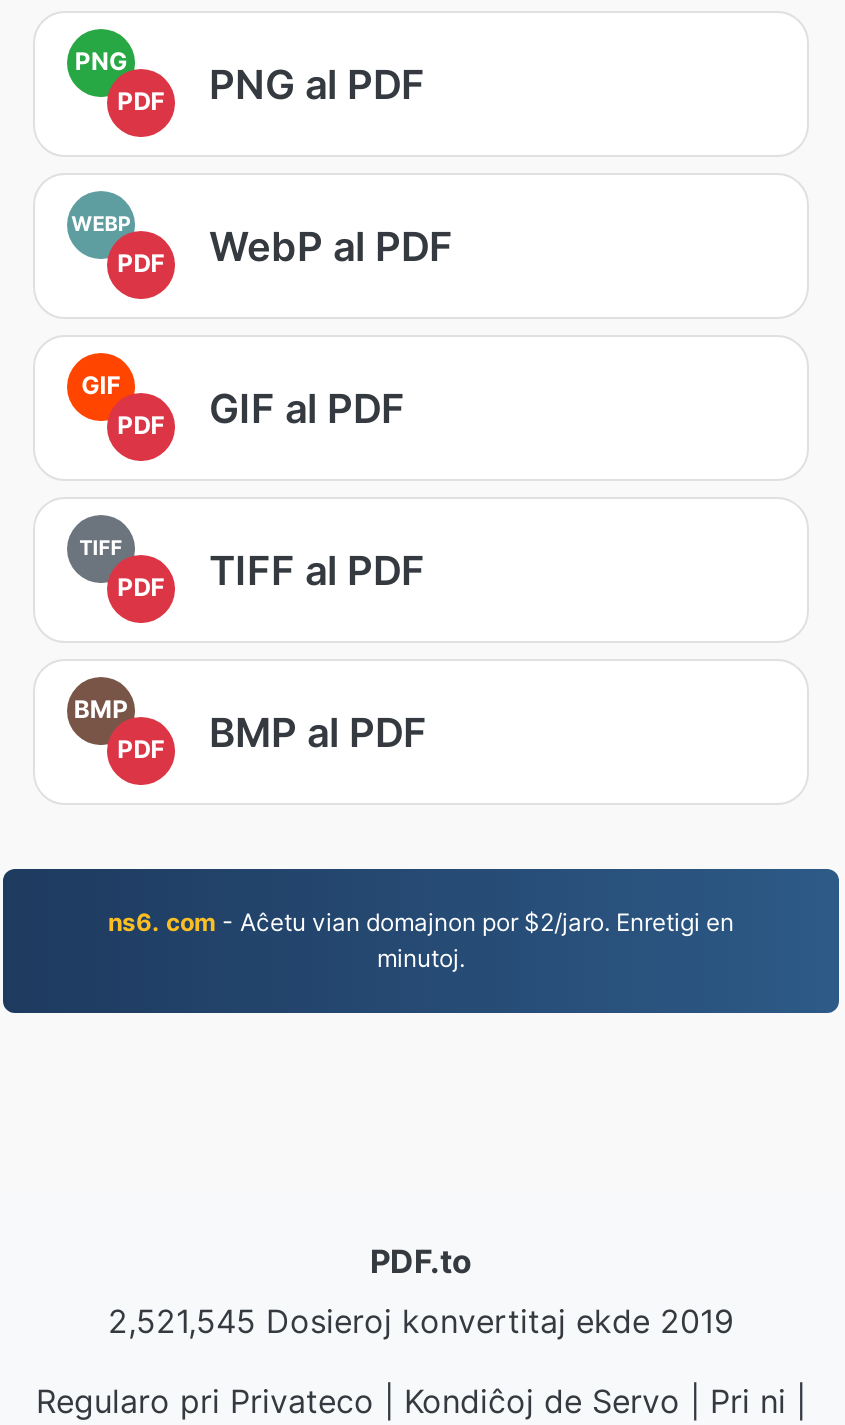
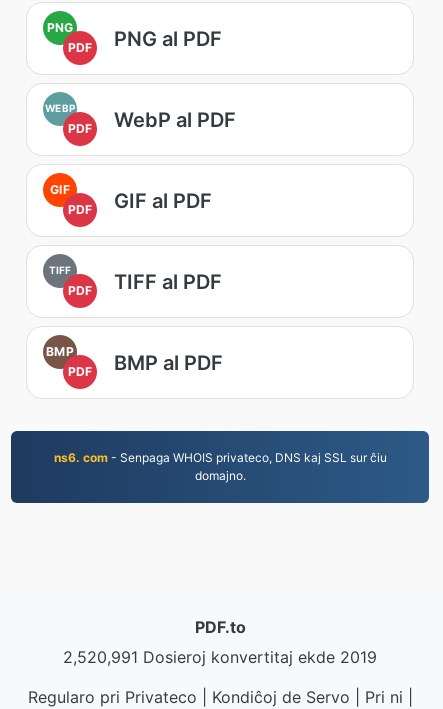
[108,907,734,973] ns6. com - Aĉetu vian domajnon por $2/jaro. Enretigi en | minutoj. -> [53,450,386,483] ns6. com - Senpaga WHOIS privateco, DNS kaj SSL sur ĉiu | domajno.
[108,1301,734,1341] 2,521,545 Dosieroj konvertitaj ekde 2019 -> [63,647,377,667] 2,520,991 Dosieroj konvertitaj ekde 2019

